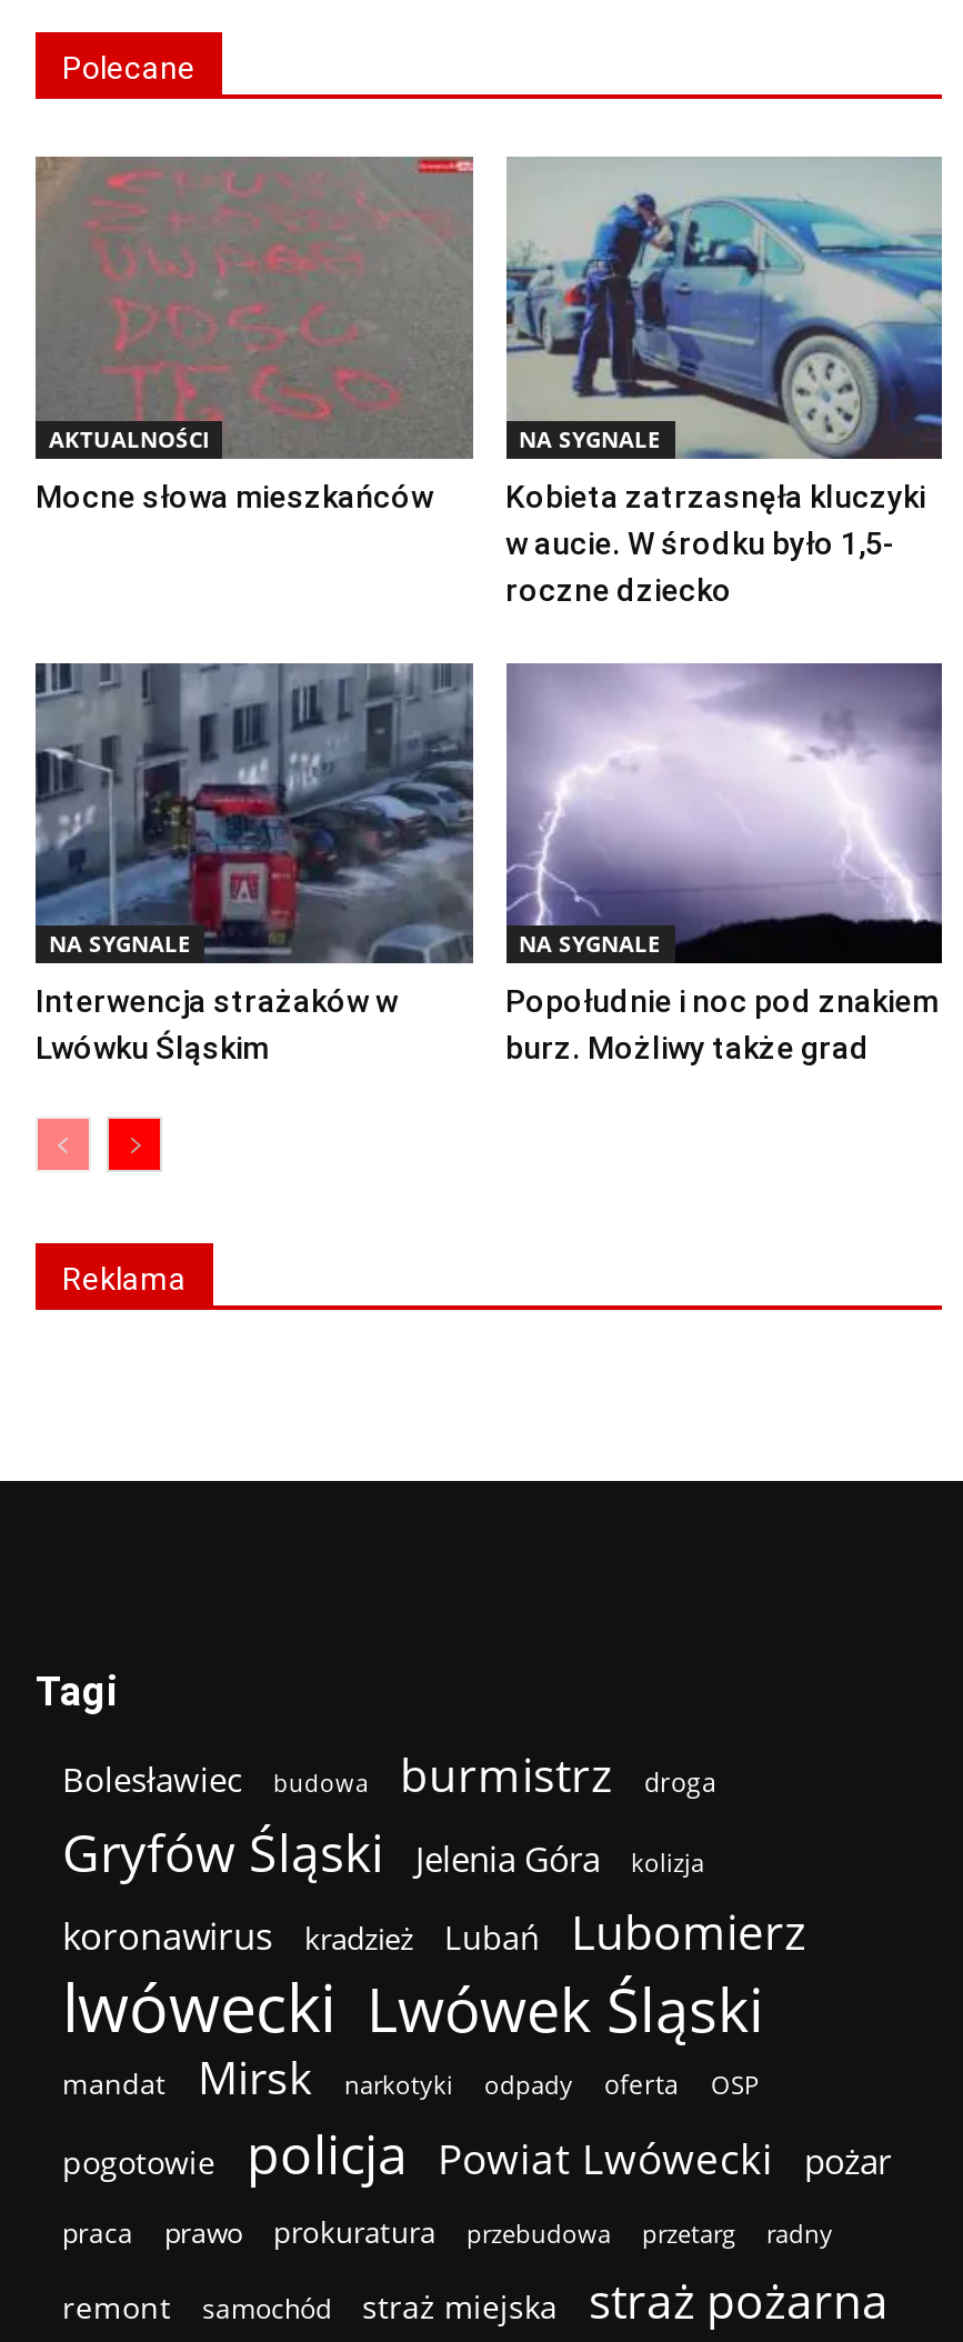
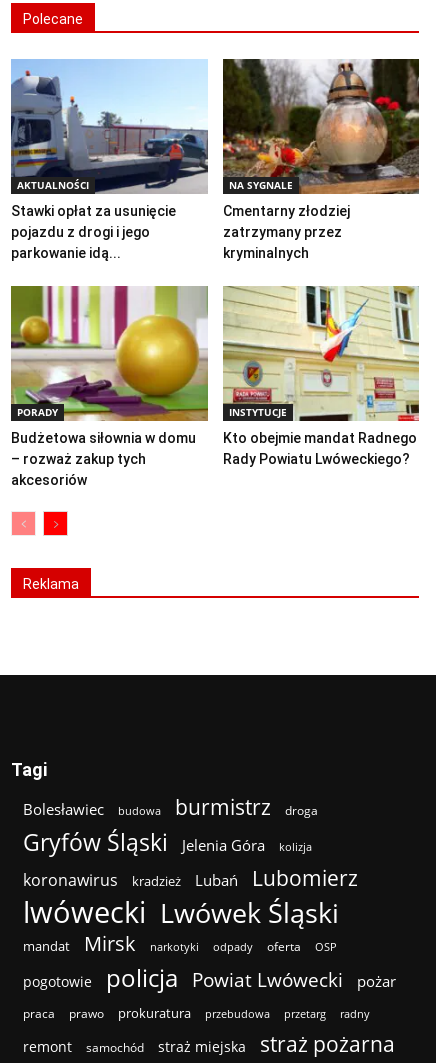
[33,154,475,514] [image] | Mocne słowa mieszkańców -> [11,58,208,261] [image] | Stawki opłat za usunięcie | pojazdu z drogi i jego | parkowanie idą...
[504,157,944,607] [image] | Kobieta zatrzasnęła kluczyki | w aucie. W środku było 1,5- | roczne dziecko -> [222,59,420,261] [image] | Cmentarny złodziej | zatrzymany przez | kryminalnych
[33,661,475,959] [image] | NA SYGNALE -> [10,285,208,422] [image] | PORADY
[506,663,942,959] [image] | NA SYGNALE -> [223,286,419,422] [image] | INSTYTUCJE
[36,983,398,1065] Interwencja strażaków w | Lwówku Śląskim -> [11,430,196,488] Budżetowa siłownia w domu | – rozważ zakup tych | akcesoriów
[505,983,939,1065] Popołudnie i noc pod znakiem | burz. Możliwy także grad -> [222,430,416,467] Kto obejmie mandat Radnego | Rady Powiatu Lwóweckiego?

